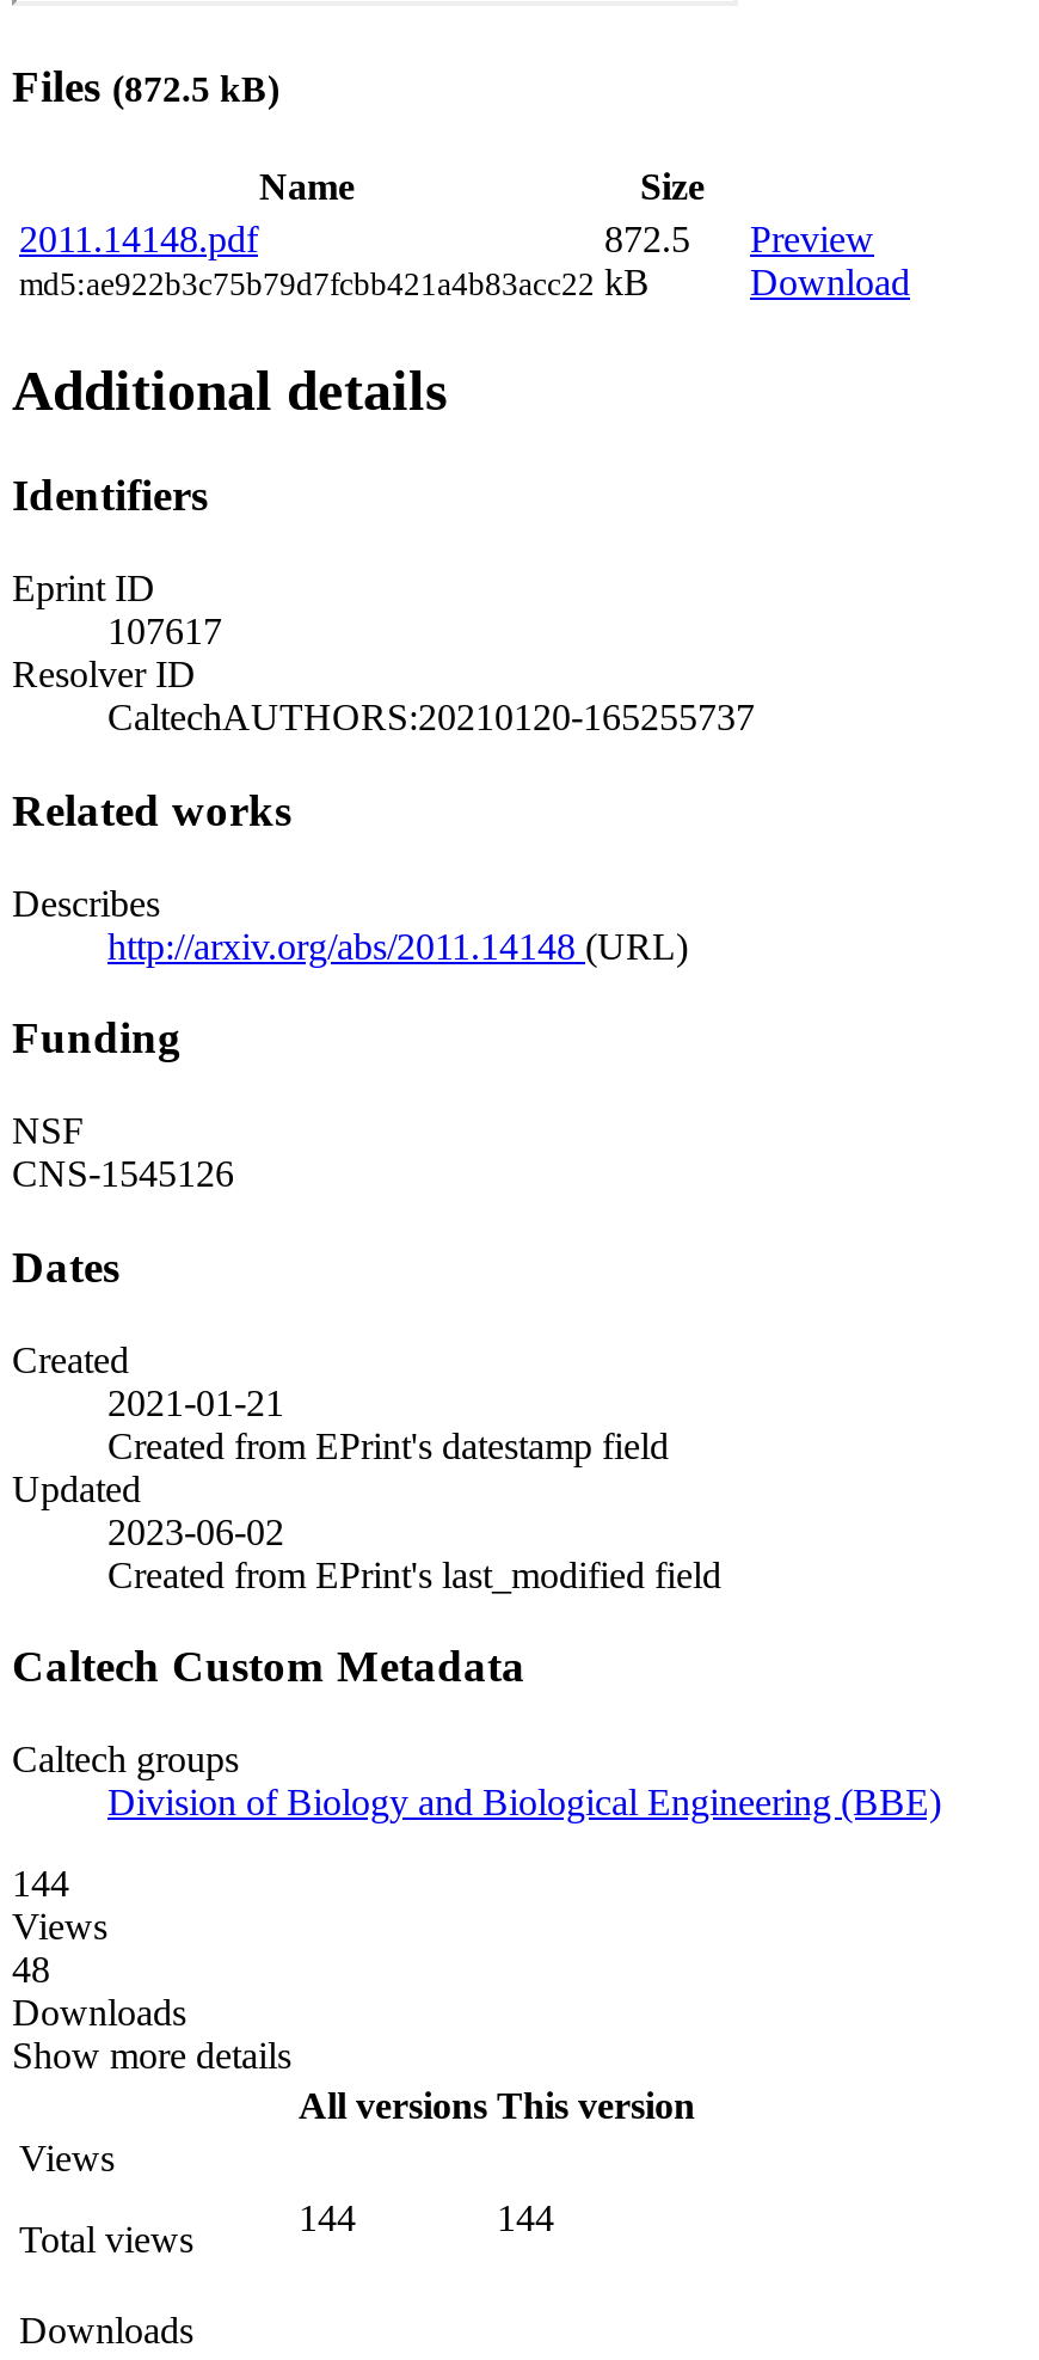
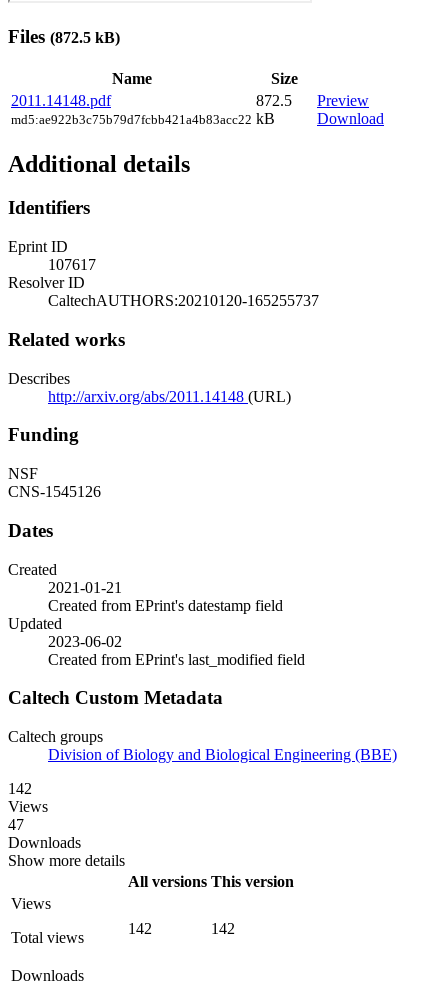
[12,1863,69,1903] 144 -> [8,780,32,797] 142
[12,1949,50,1989] 48 -> [8,816,24,833] 47
[299,2197,356,2238] 144 -> [128,920,152,937] 142
[497,2197,554,2238] 144 -> [211,920,235,937] 142

